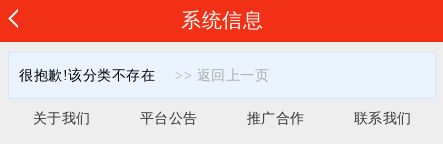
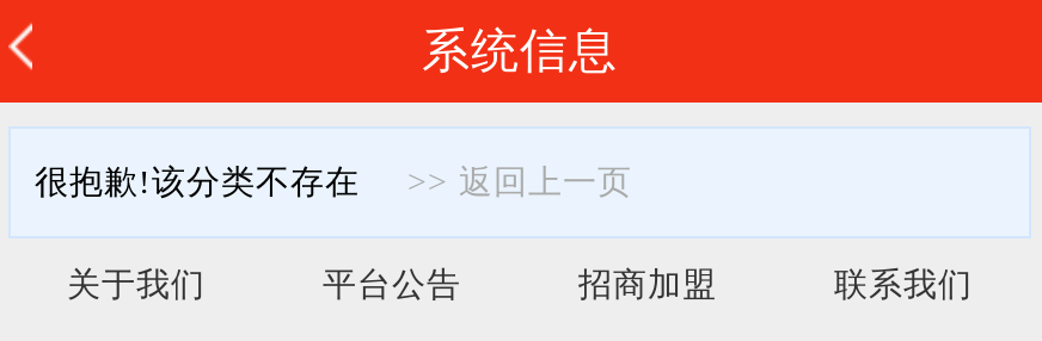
[246,111,304,126] 推广合作 -> [578,267,717,303] 招商加盟

